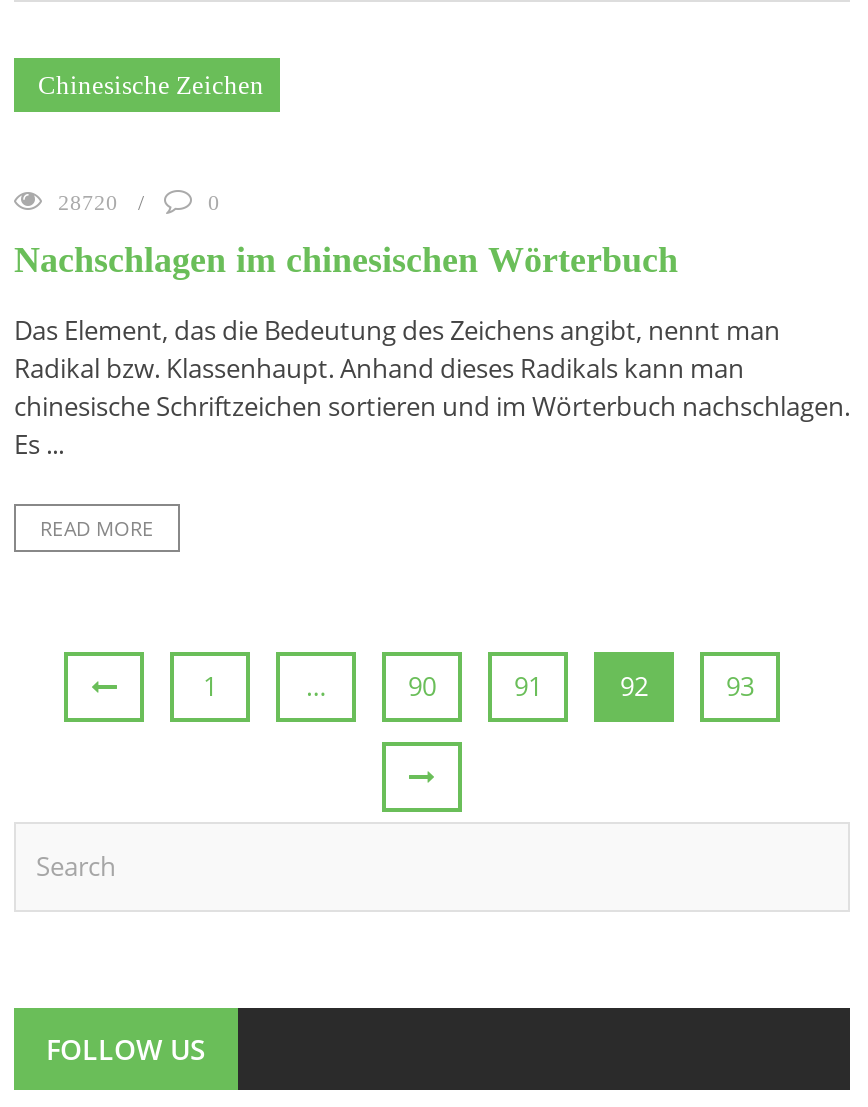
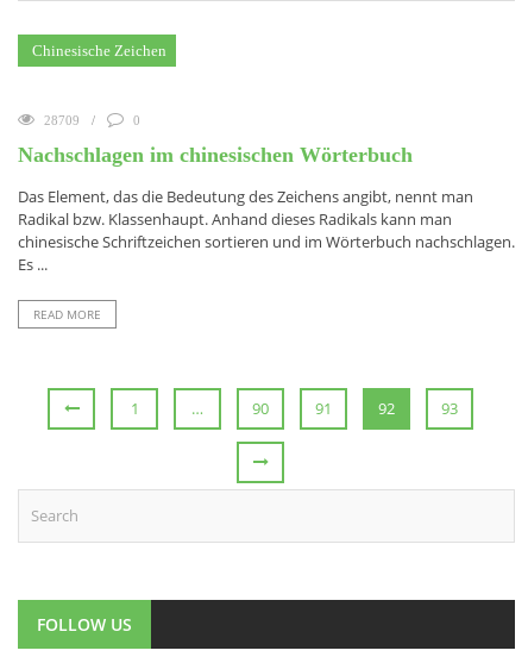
[58,190,118,214] 28720 -> [44,113,80,127] 28709

